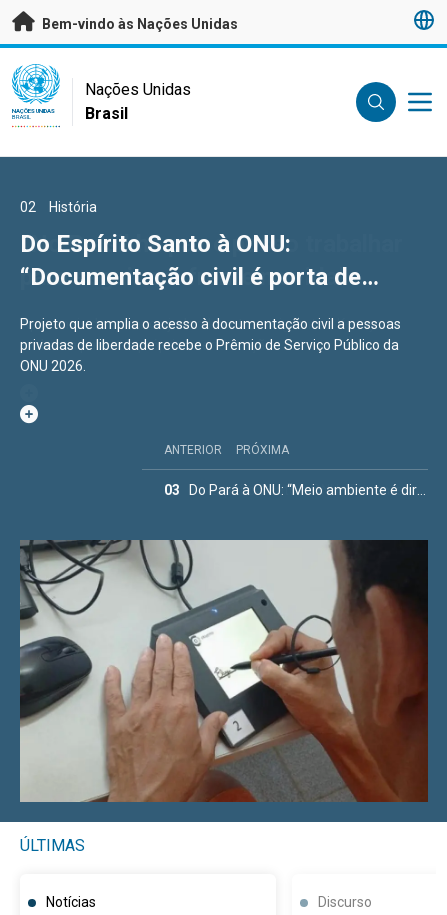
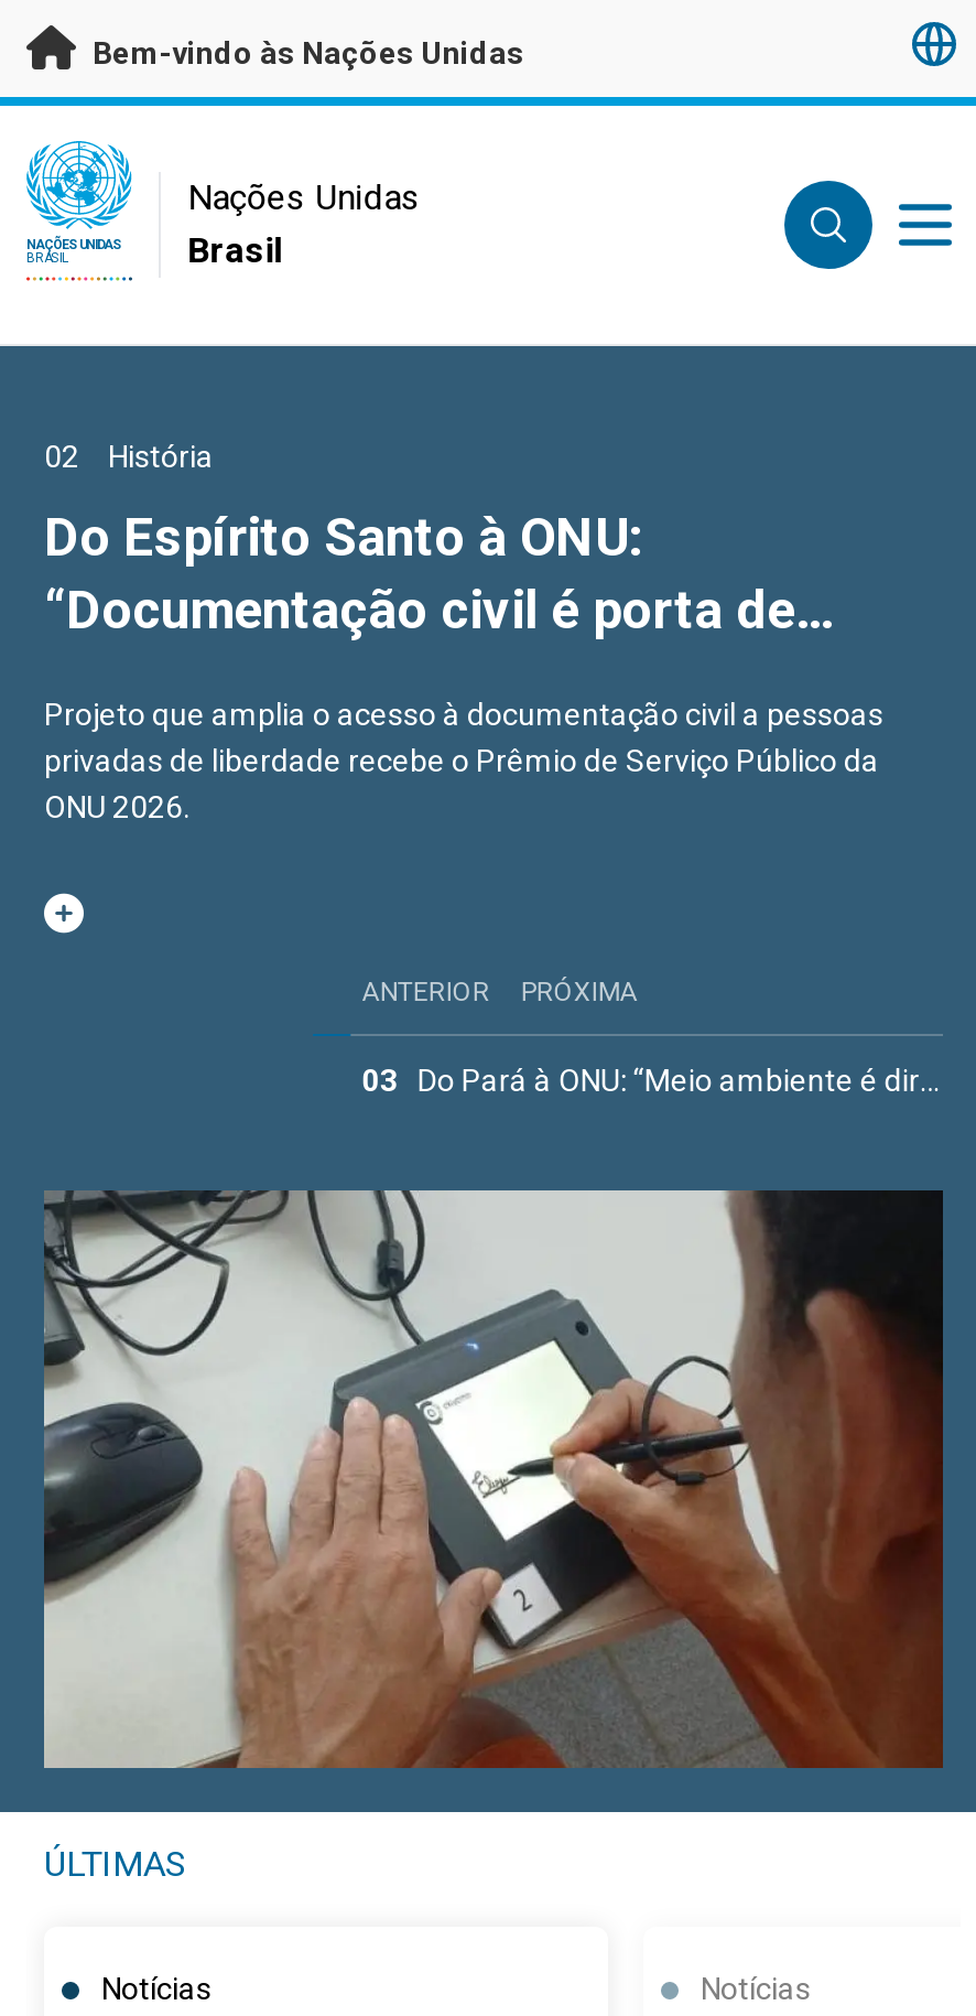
[318,894,372,910] Discurso -> [701,1970,811,2005] Notícias

